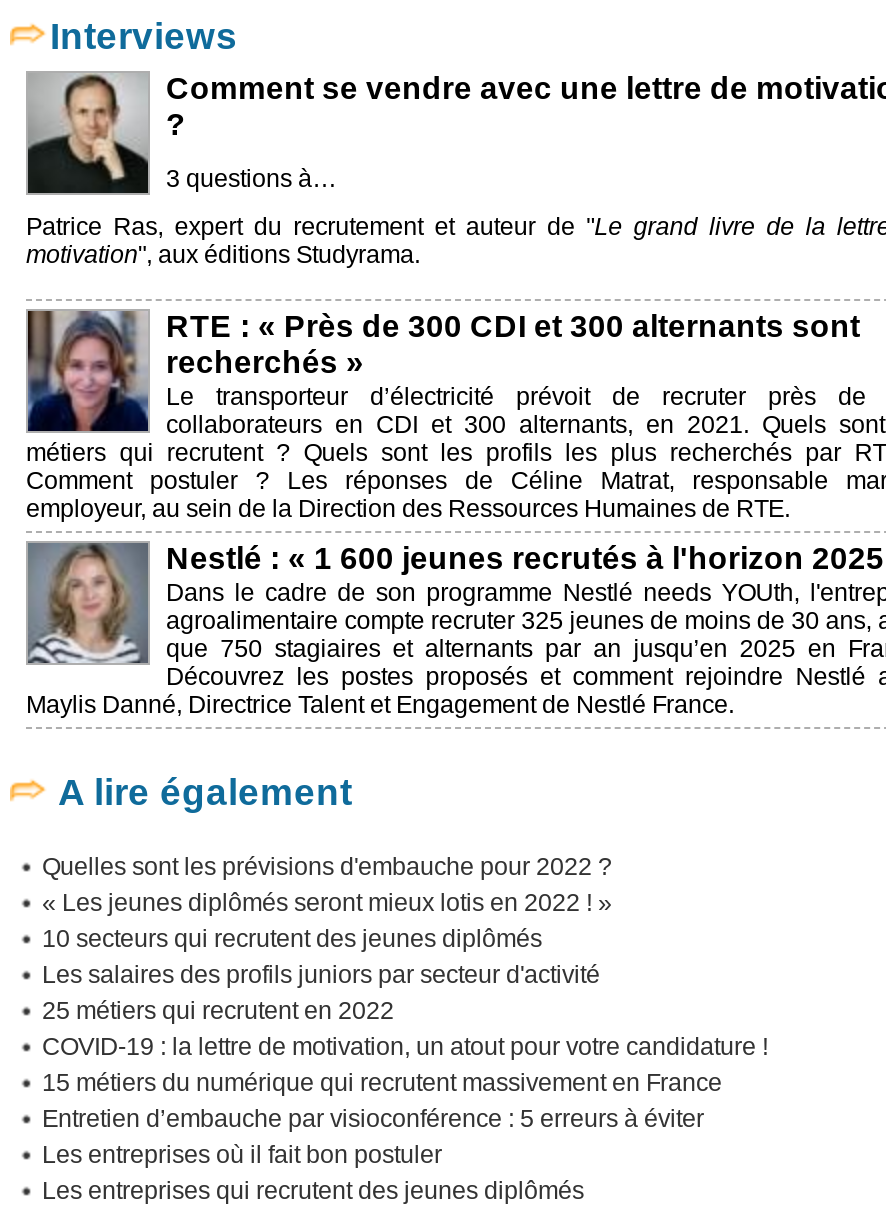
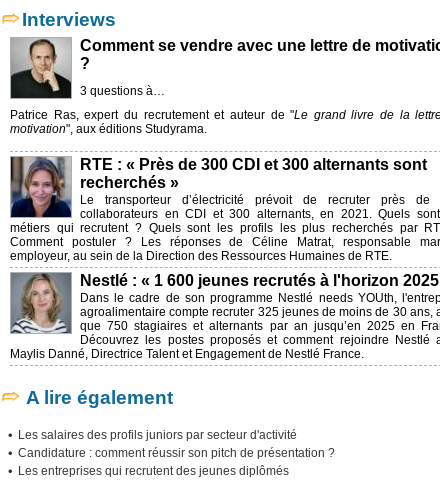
[42,854,612,954] Quelles sont les prévisions d'embauche pour 2022 ? | « Les jeunes diplômés seront mieux lotis en 2022 ! » | 10 secteurs qui recrutent des jeunes diplômés -> none
[42,998,768,1170] 25 métiers qui recrutent en 2022 | COVID-19 : la lettre de motivation, un atout pour votre candidature ! | 15 métiers du numérique qui recrutent massivement en France | Entretien d’embauche par visioconférence : 5 erreurs à éviter | Les entreprises où il fait bon postuler -> [18,446,335,460] Candidature : comment réussir son pitch de présentation ?

